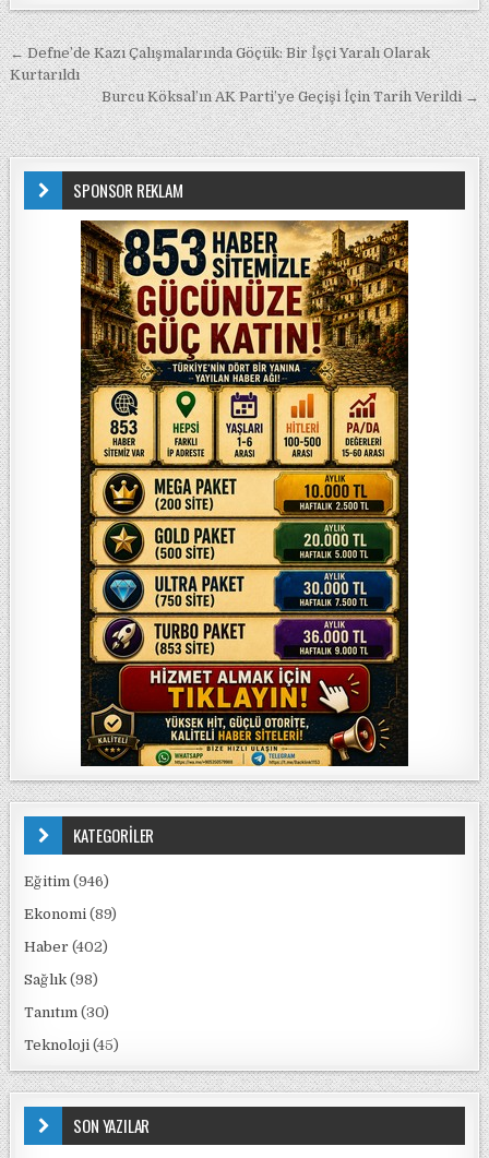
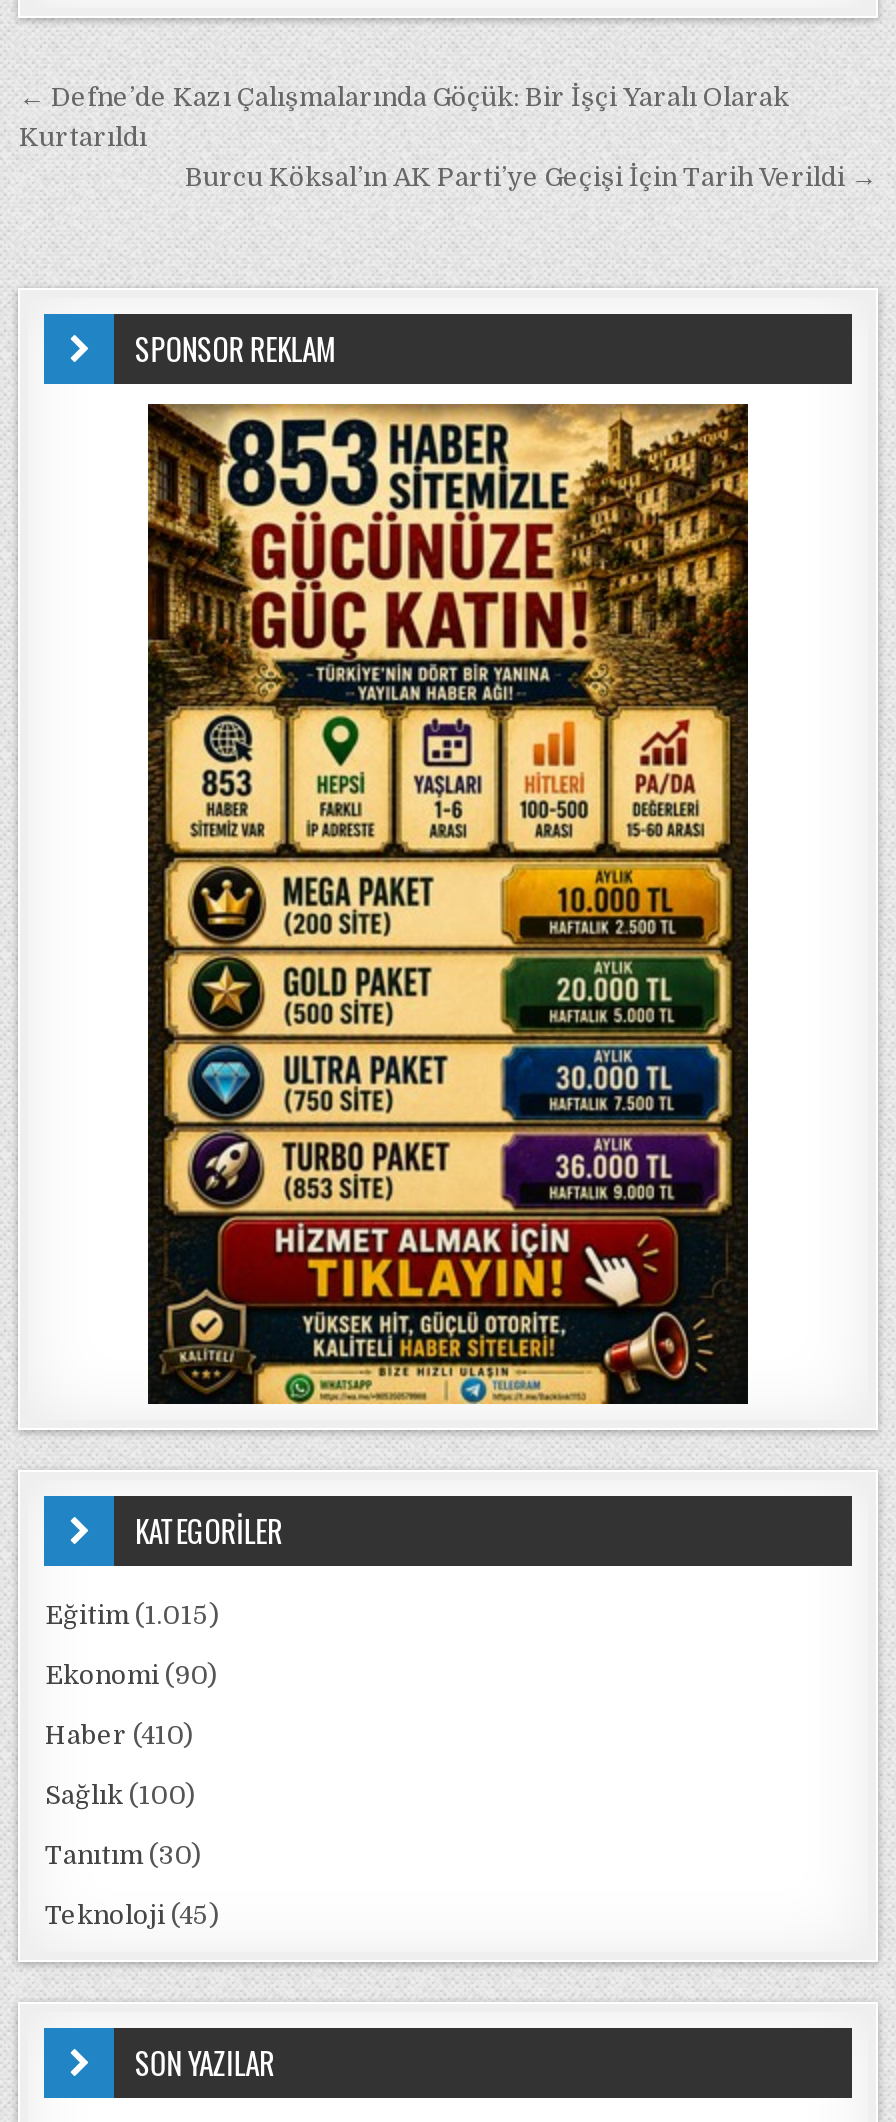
[25,873,110,890] Eğitim (946) -> [45,1600,219,1630] Eğitim (1.015)
[25,906,117,922] Ekonomi (89) -> [45,1660,217,1690] Ekonomi (90)
[25,939,109,955] Haber (402) -> [45,1720,193,1750] Haber (410)
[25,971,99,988] Sağlık (98) -> [45,1780,195,1810] Sağlık (100)

